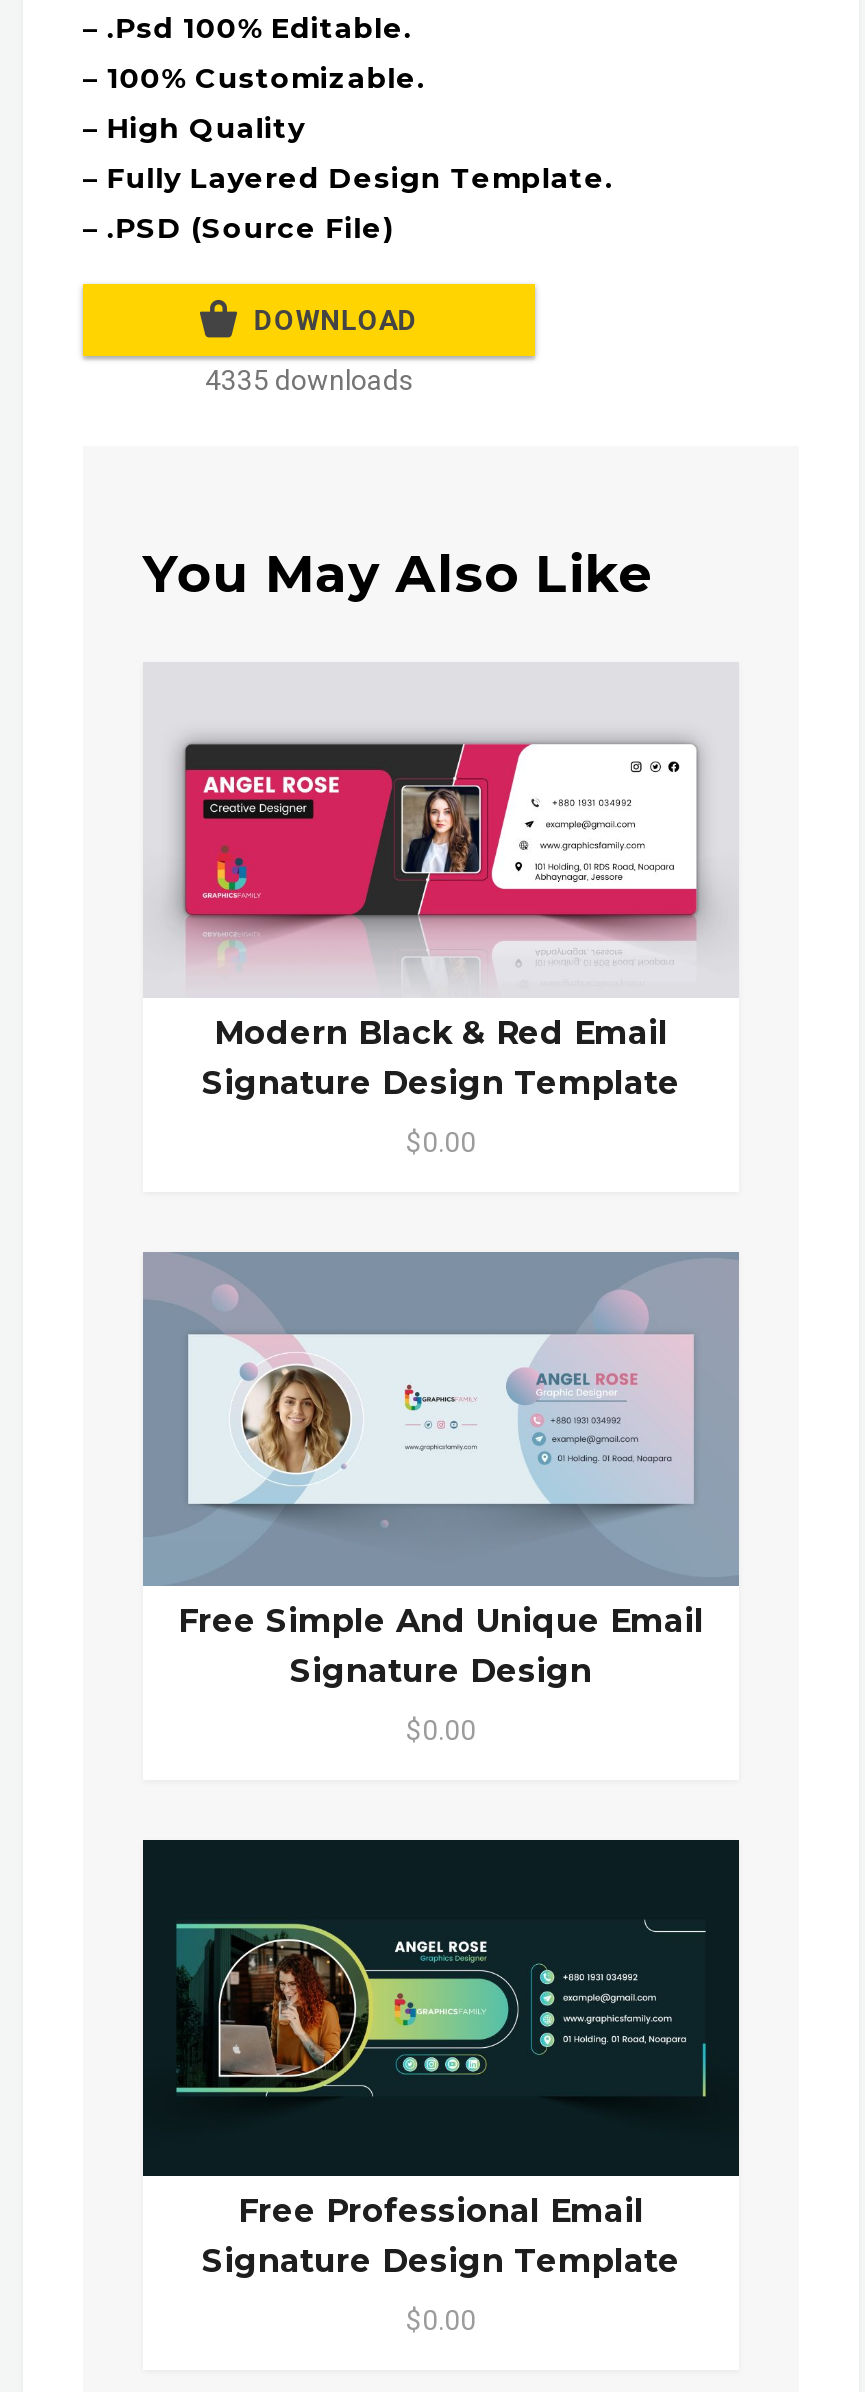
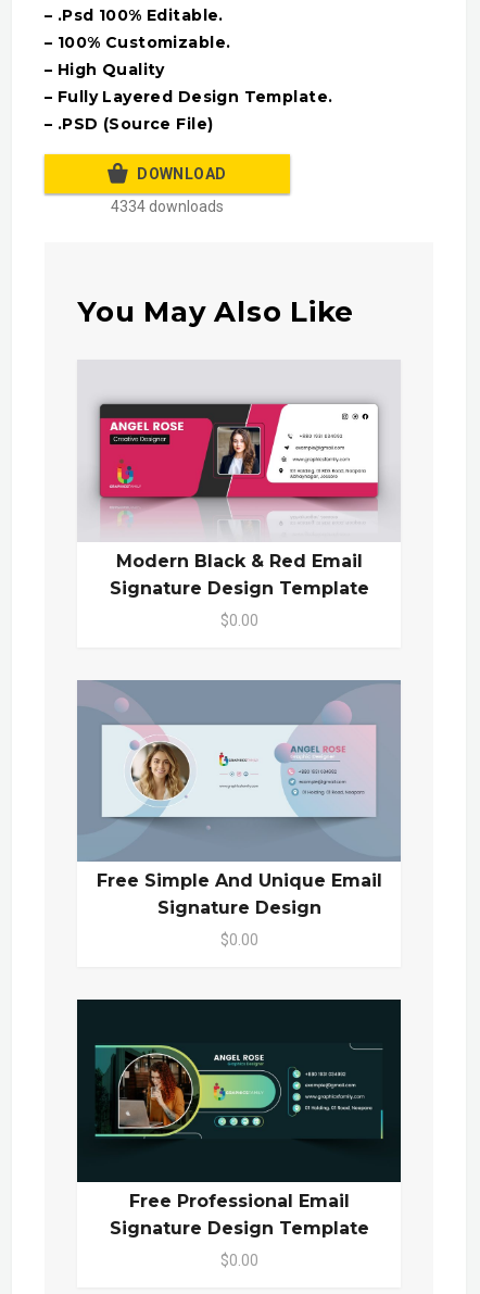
[205,364,413,396] 4335 downloads -> [111,198,224,215] 4334 downloads

